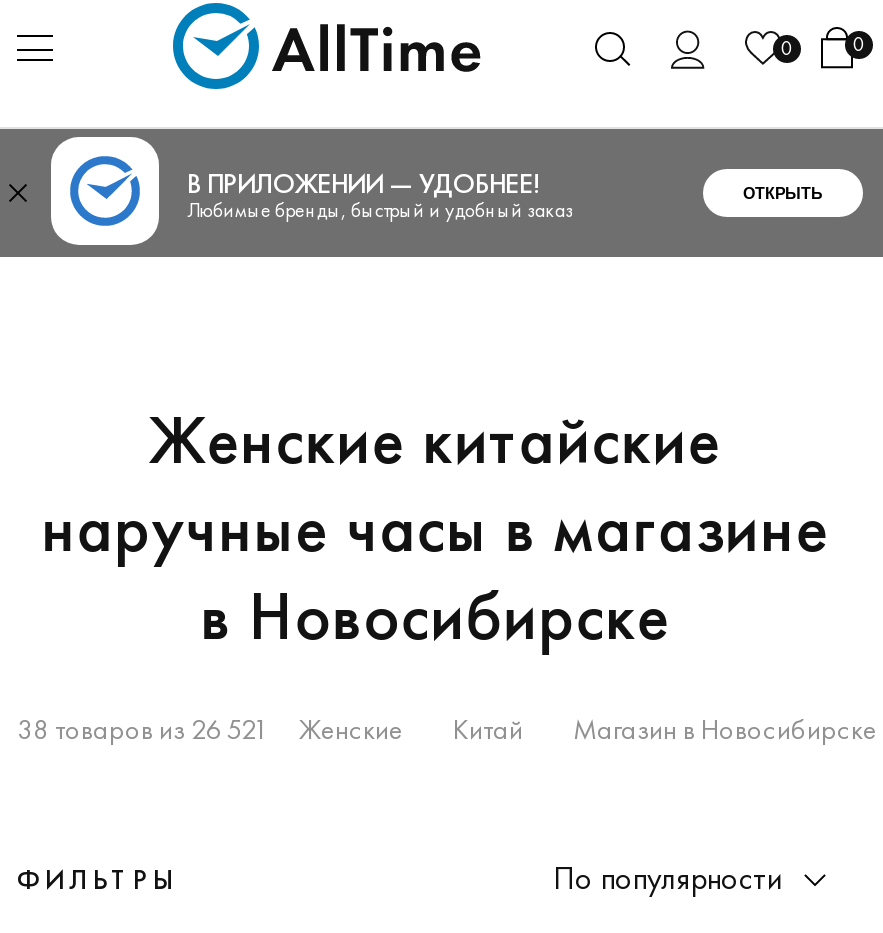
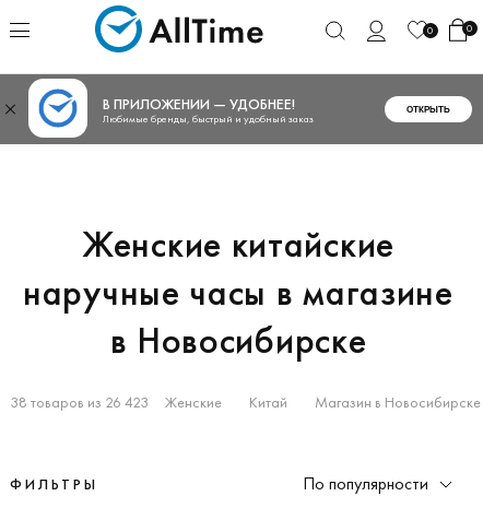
[17,711,877,747] 38 товаров из 26 521 Женские Китай Магазин в Новосибирске -> [10,392,481,412] 38 товаров из 26 423 Женские Китай Магазин в Новосибирске

